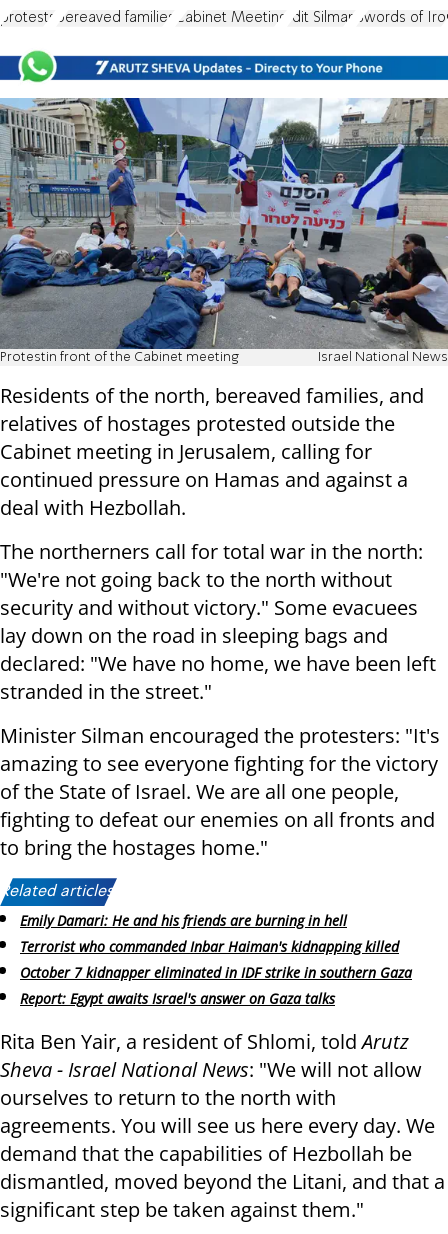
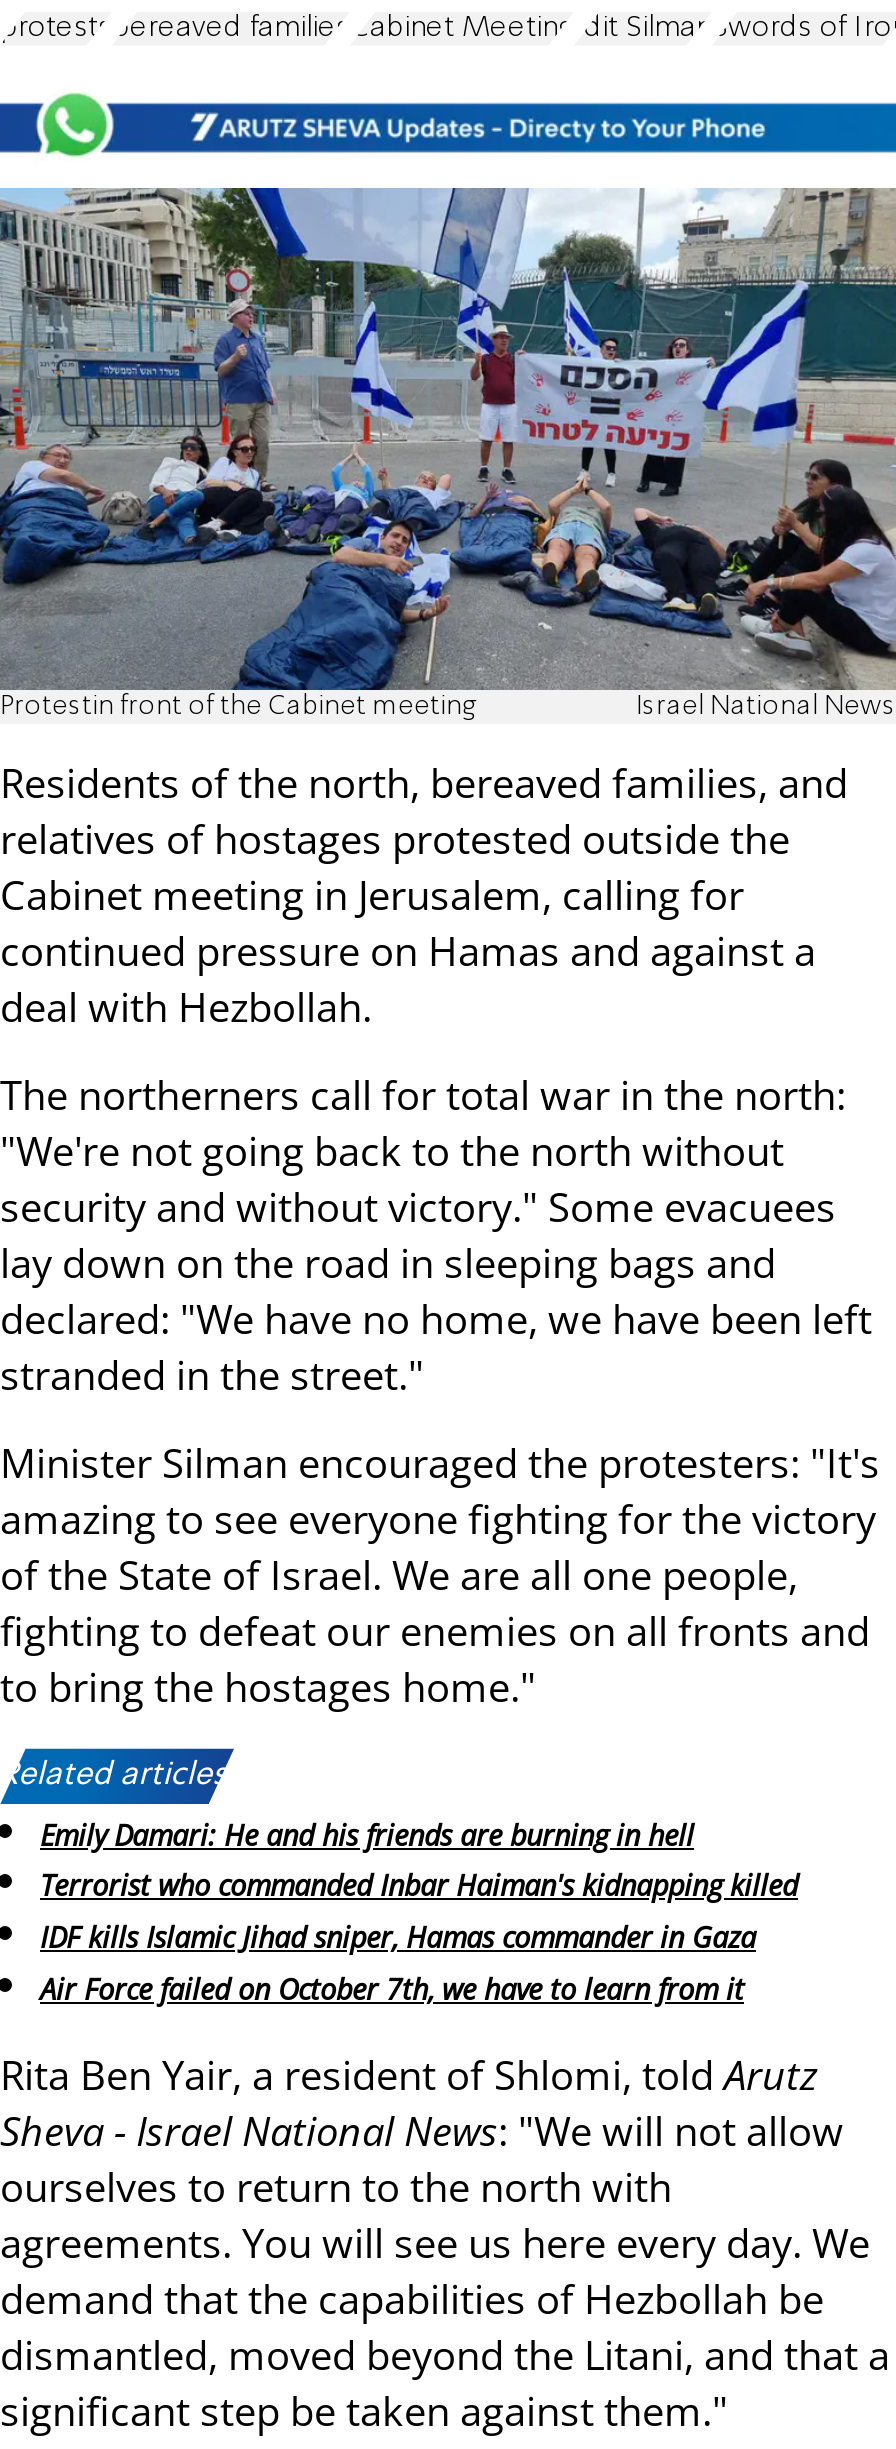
[20,963,412,1008] October 7 kidnapper eliminated in IDF strike in southern Gaza | Report: Egypt awaits Israel's answer on Gaza talks -> [40,1918,756,2008] IDF kills Islamic Jihad sniper, Hamas commander in Gaza | Air Force failed on October 7th, we have to learn from it

